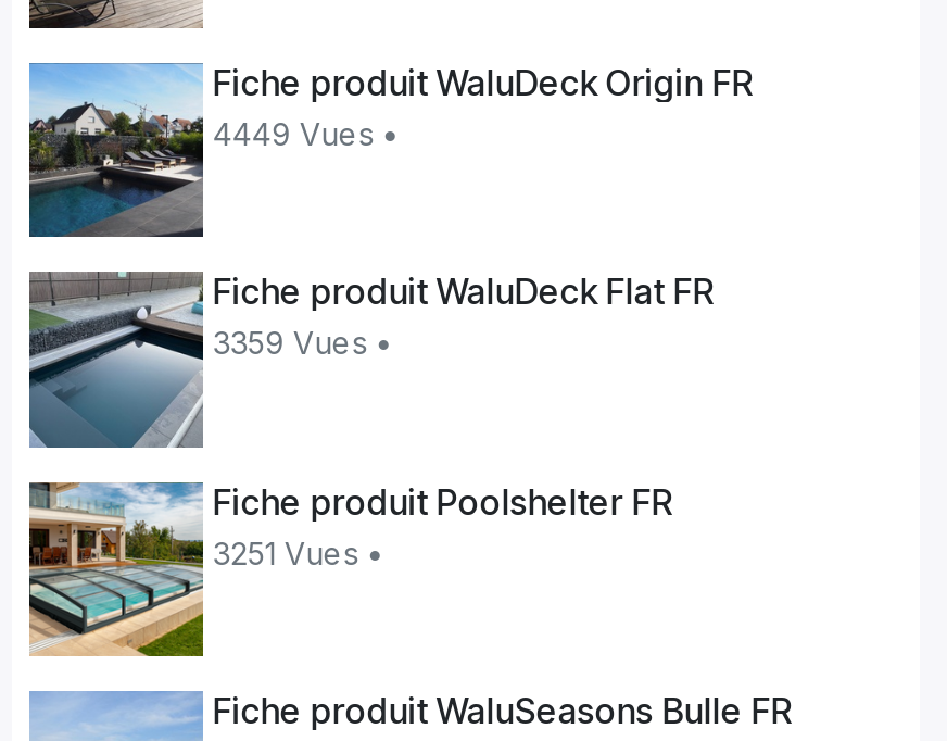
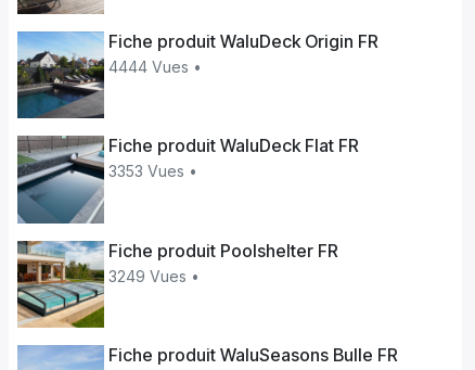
[213,115,399,152] 4449 Vues • -> [109,58,202,76] 4444 Vues •
[213,325,393,362] 3359 Vues • -> [109,162,198,181] 3353 Vues •
[213,534,384,571] 3251 Vues • -> [109,267,200,285] 3249 Vues •

